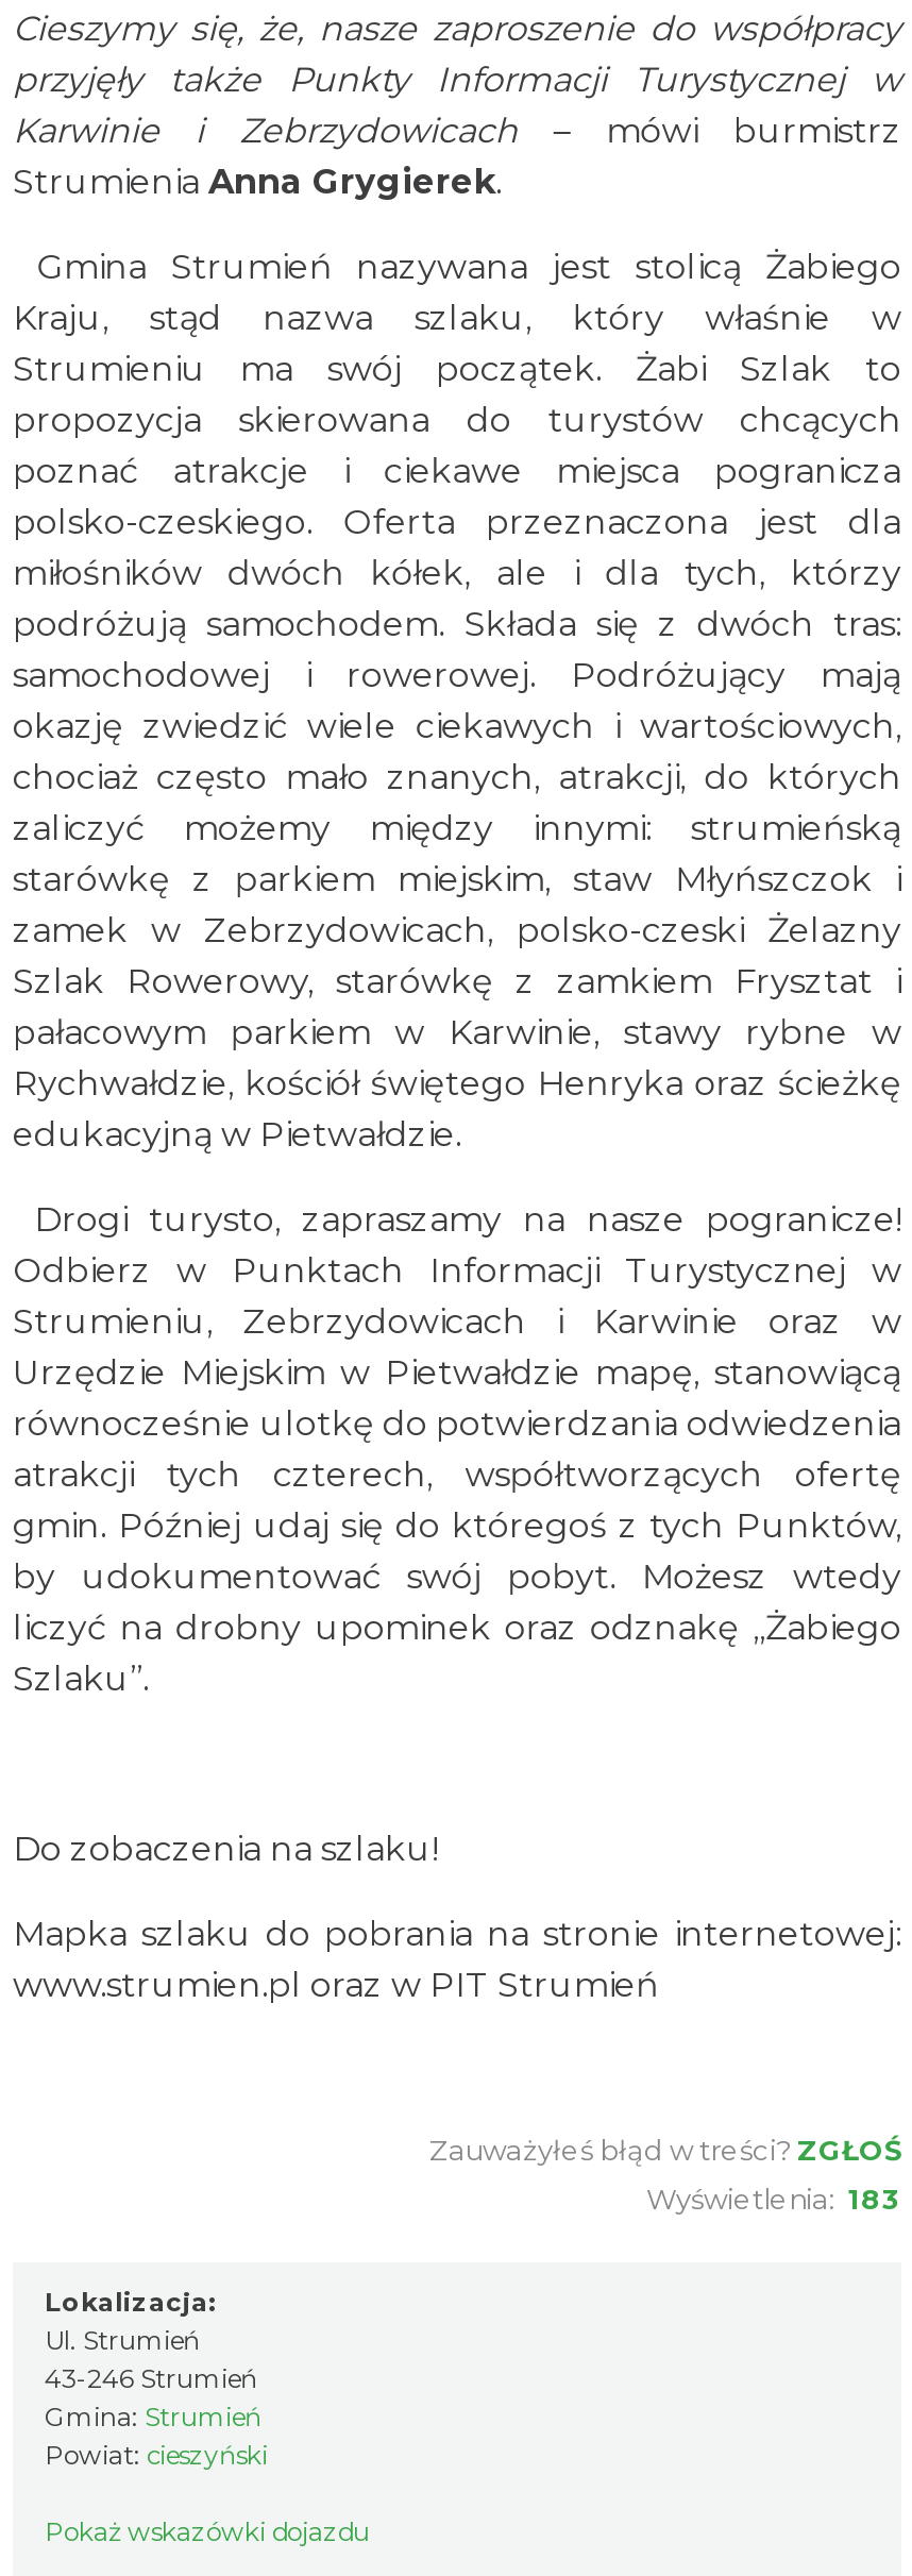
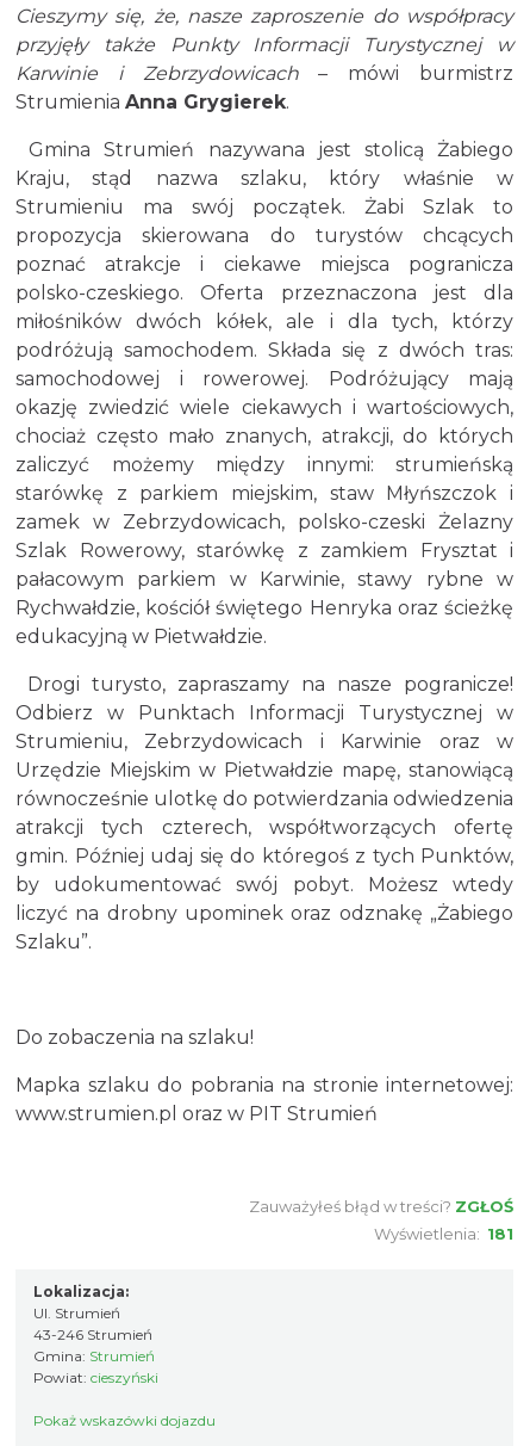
[646,2181,901,2215] Wyświetlenia: 183 -> [374,1224,513,1243] Wyświetlenia: 181

